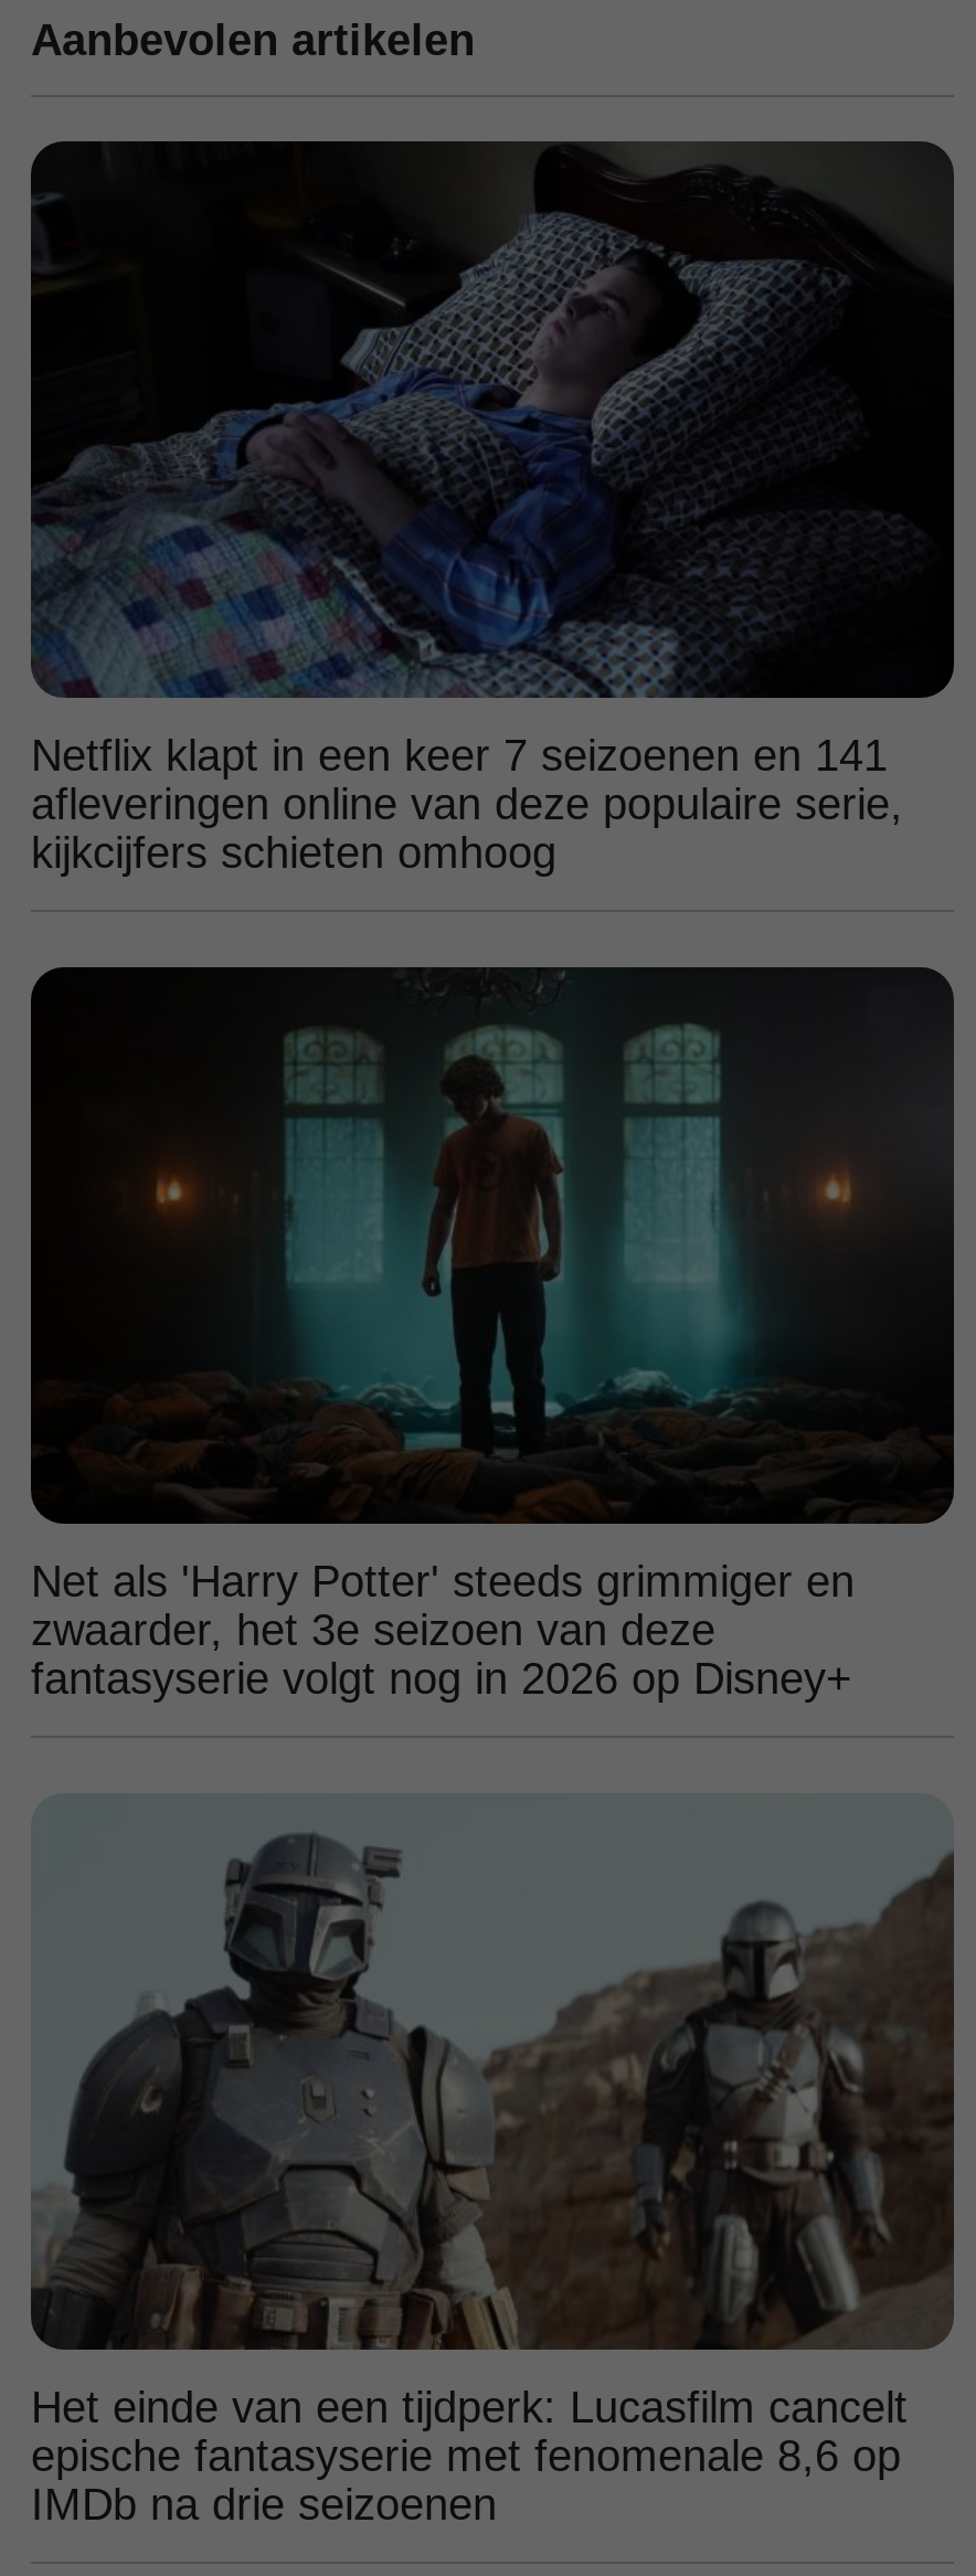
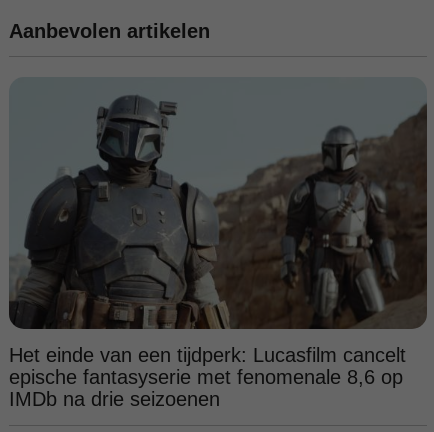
[29,139,956,876] [image] | Netflix klapt in een keer 7 seizoenen en 141 | afleveringen online van deze populaire serie, | kijkcijfers schieten omhoog -> none
[29,965,956,1702] [image] | Net als 'Harry Potter' steeds grimmiger en | zwaarder, het 3e seizoen van deze | fantasyserie volgt nog in 2026 op Disney+ -> none

